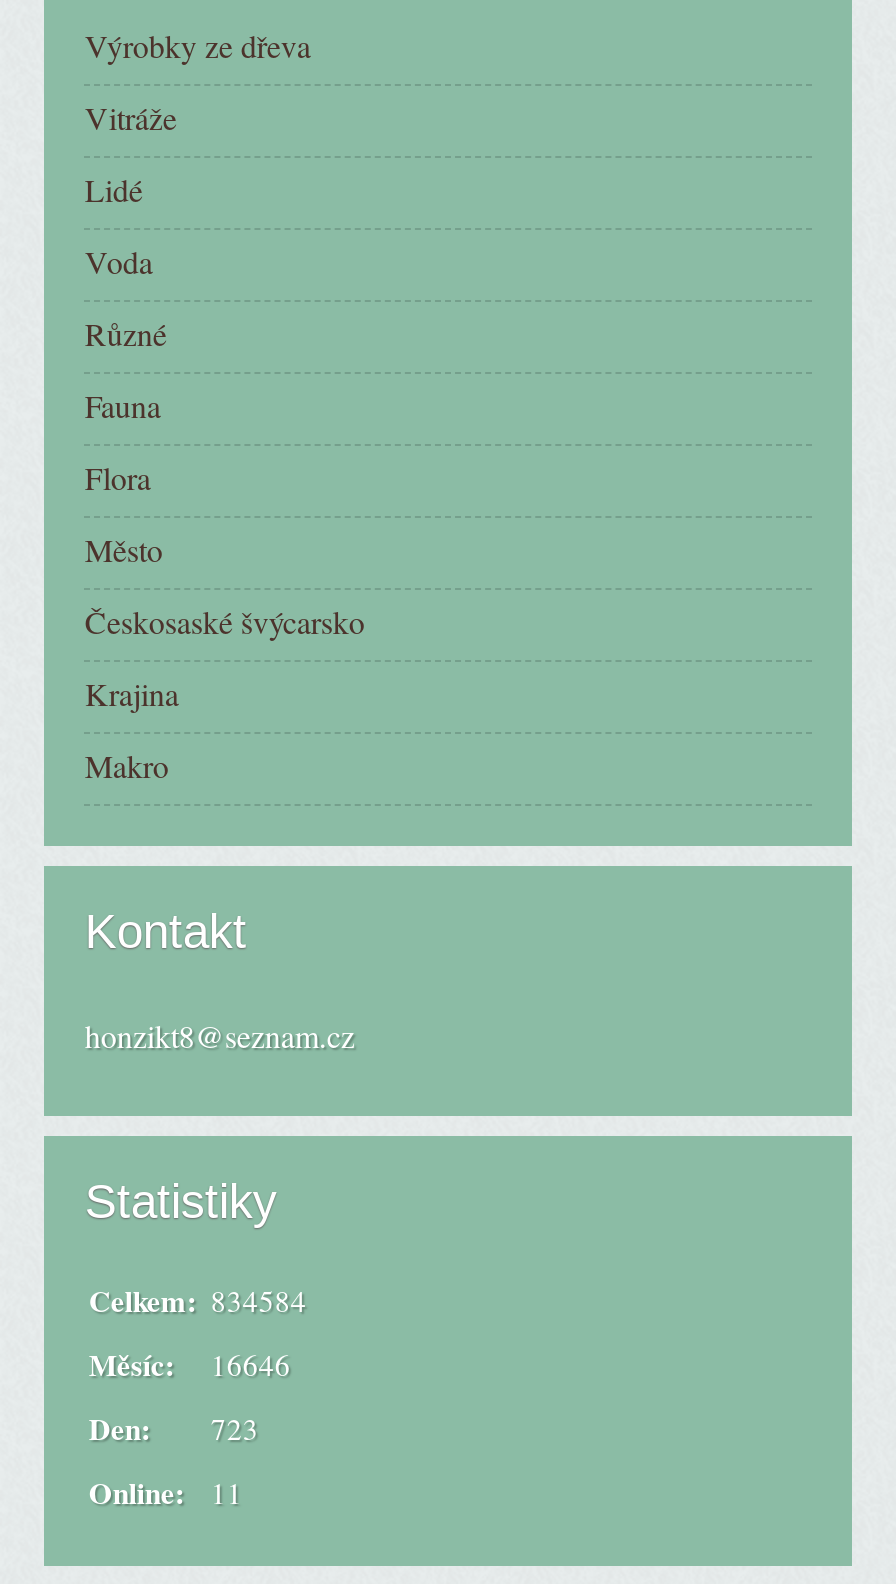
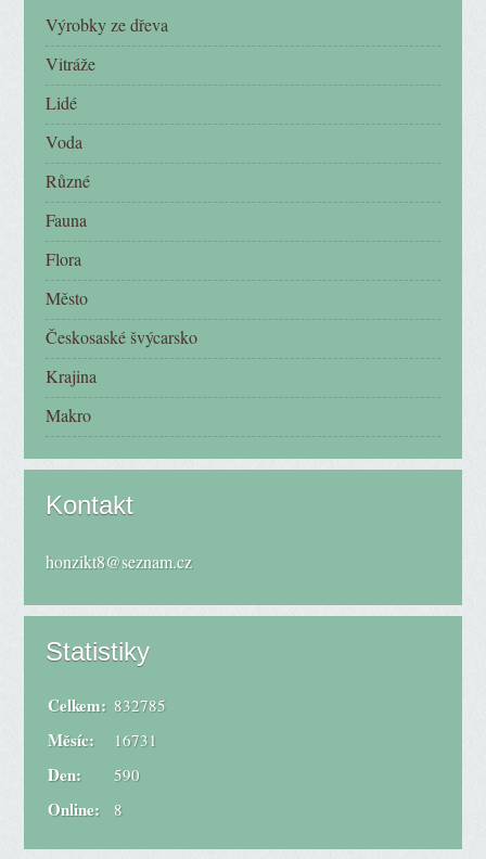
[89,1279,307,1323] Celkem: 834584 -> [48,693,166,717] Celkem: 832785
[89,1343,291,1387] Měsíc: 16646 -> [48,728,158,752] Měsíc: 16731
[89,1407,259,1451] Den: 723 -> [48,763,140,787] Den: 590
[89,1471,243,1515] Online: 11 -> [48,798,123,821] Online: 8

